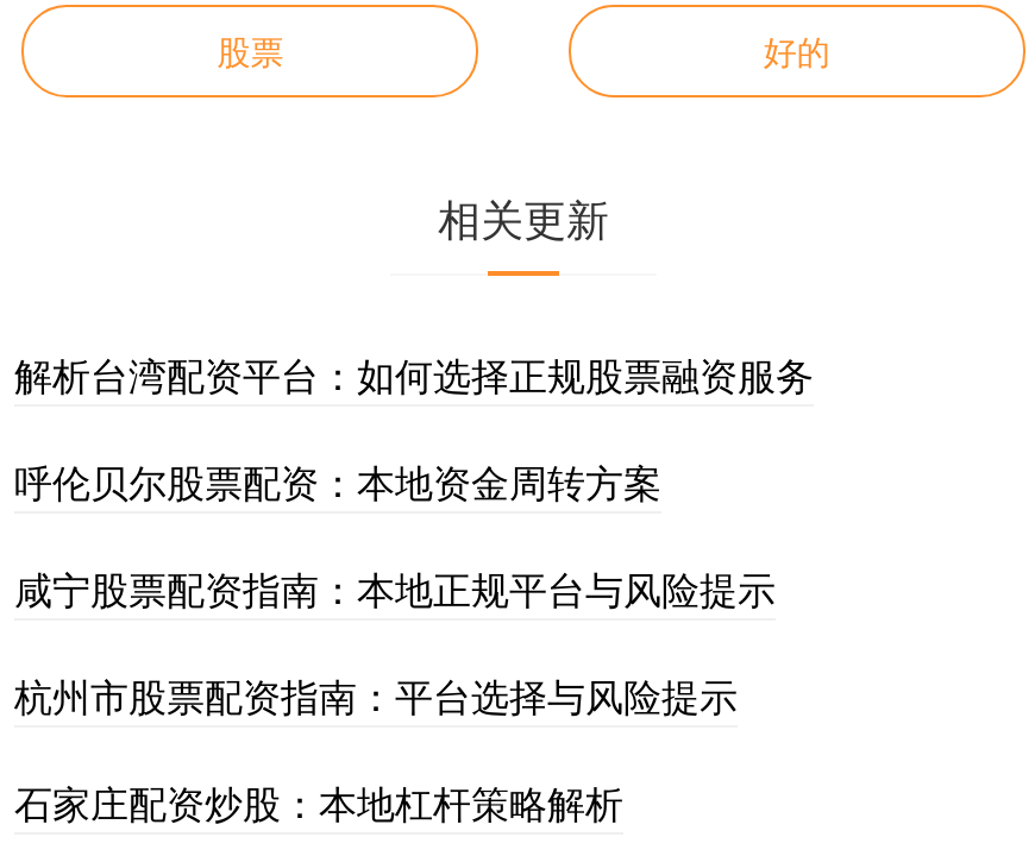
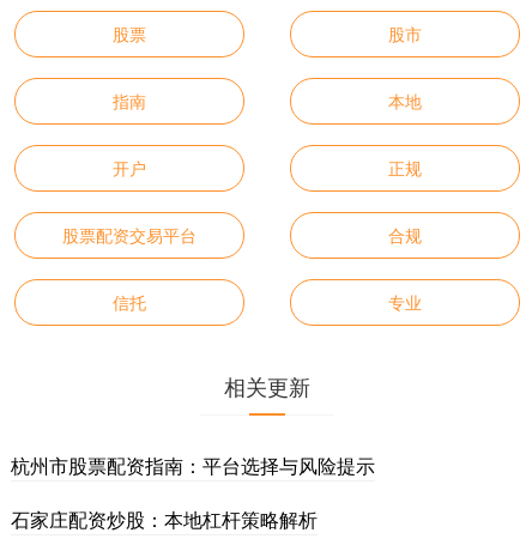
[763,25,830,73] 好的 -> [63,21,422,313] 股市 | 指南 | 本地 | 开户 | 正规 | 股票配资交易平台 | 合规 | 信托 | 专业
moved [438,185,609,247] -> [224,370,310,401]: 相关更新
[14,346,814,615] 解析台湾配资平台：如何选择正规股票融资服务 | 呼伦贝尔股票配资：本地资金周转方案 | 咸宁股票配资指南：本地正规平台与风险提示 -> none

